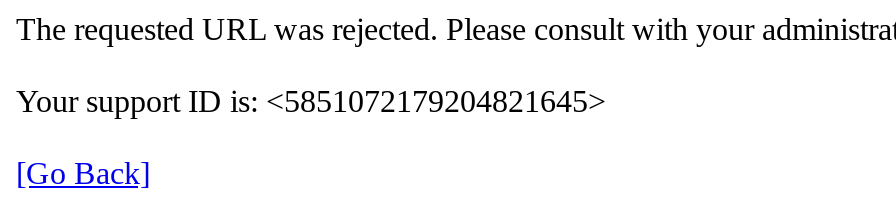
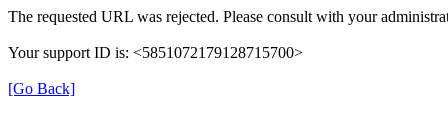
[16,84,606,118] Your support ID is: <5851072179204821645> -> [8,44,303,61] Your support ID is: <5851072179128715700>

